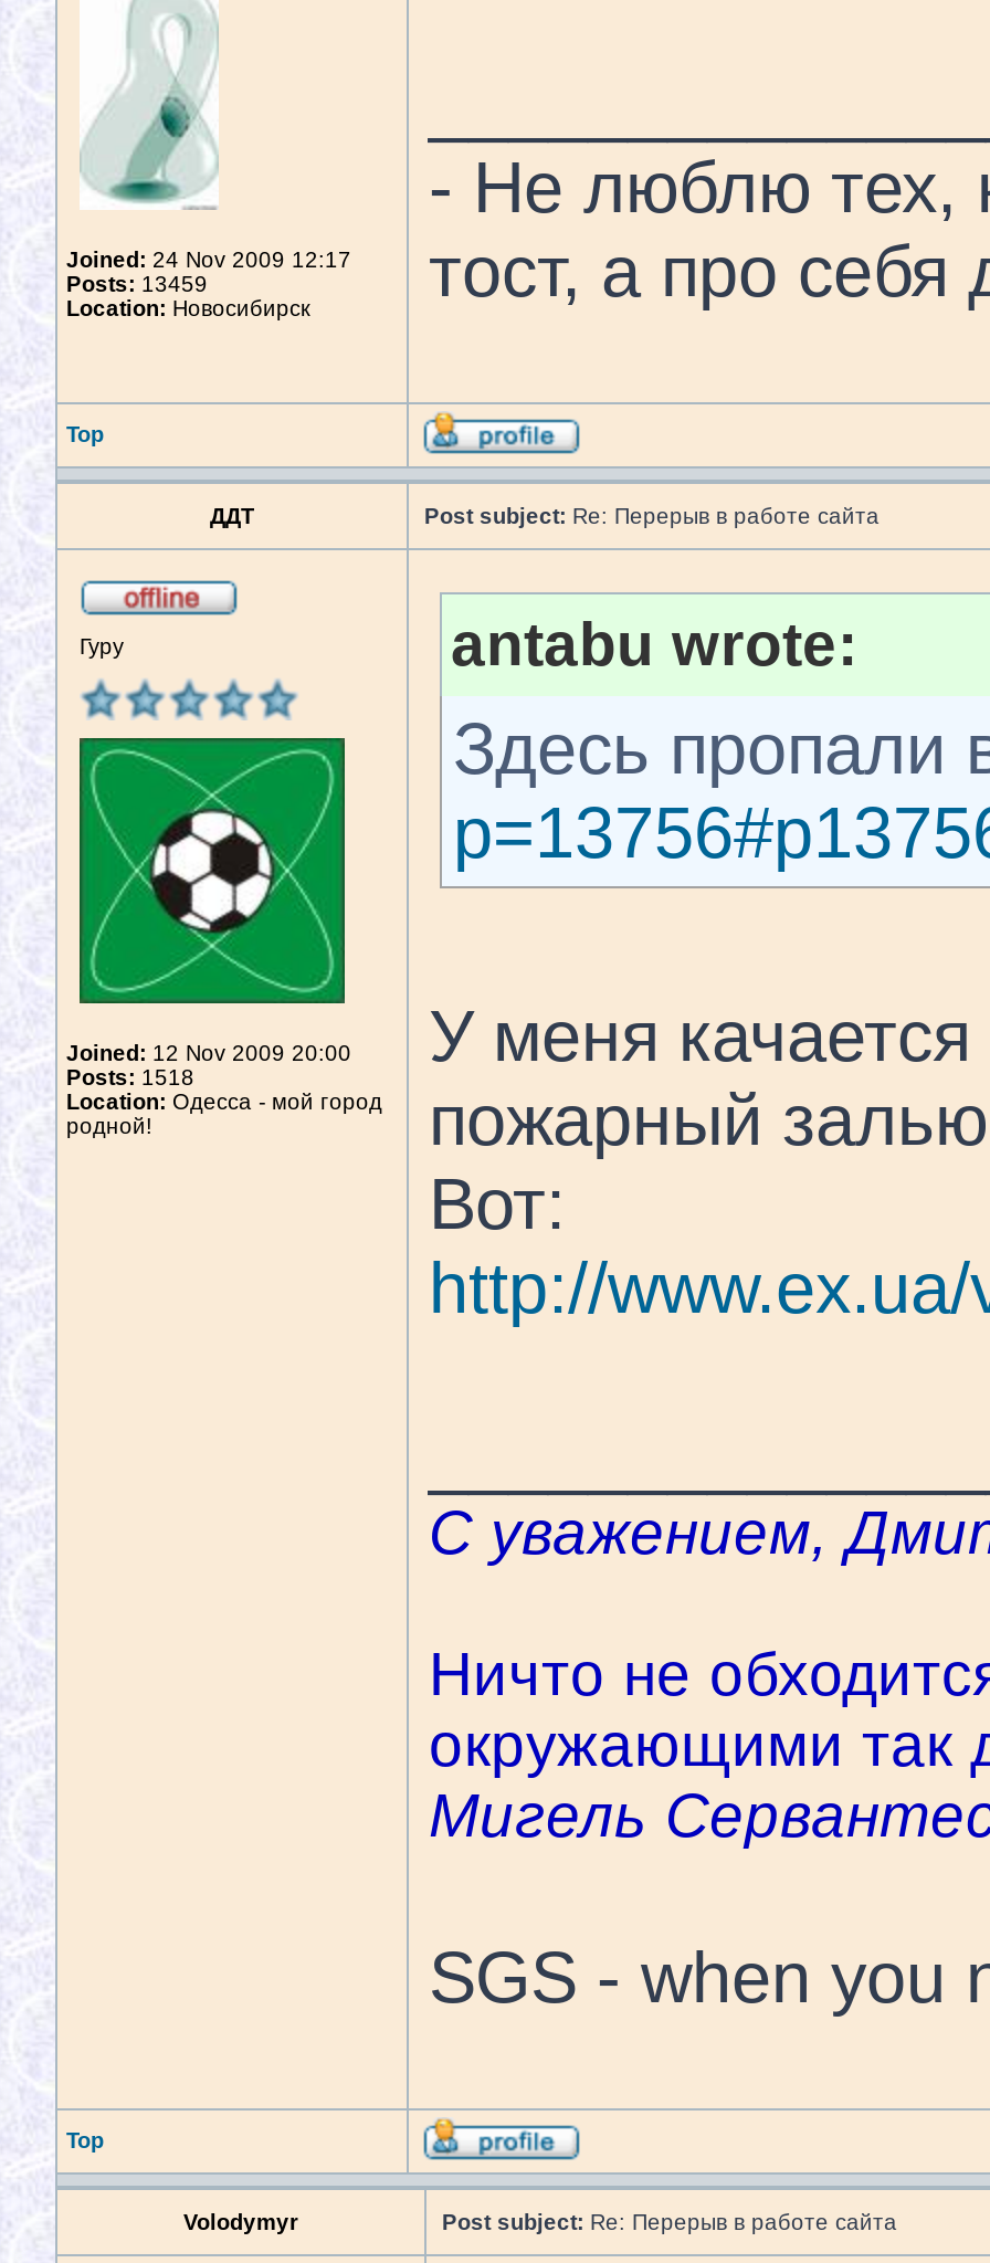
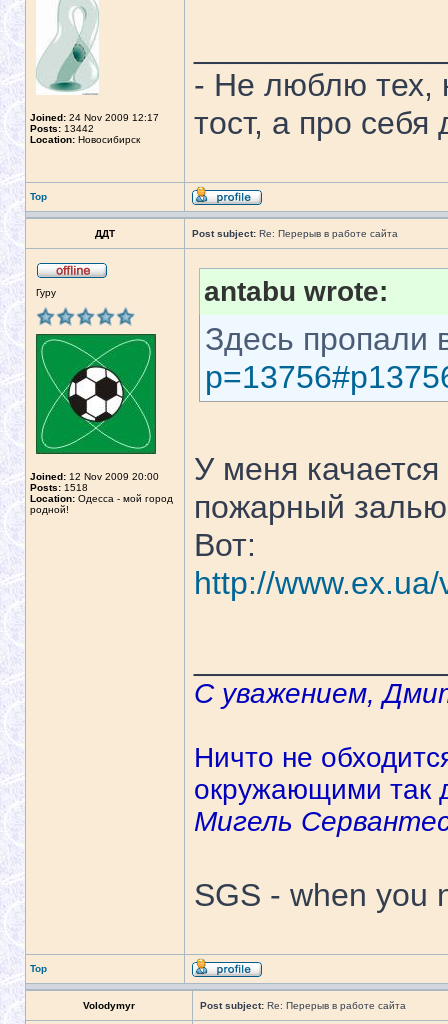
[66,272,208,296] Posts: 13459 -> [30,123,94,134] Posts: 13442

